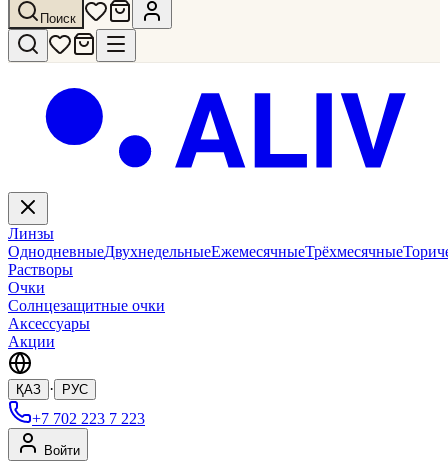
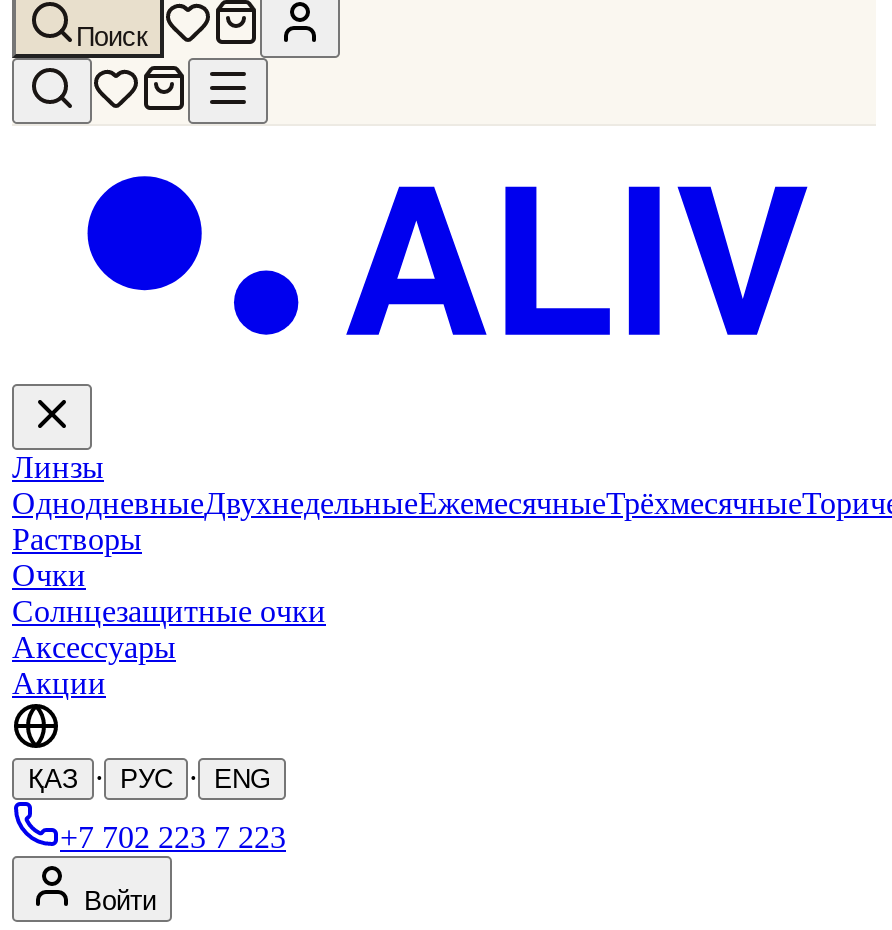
[16,380,88,397] ҚАЗ · РУС -> [28,761,270,795] ҚАЗ · РУС · ENG

